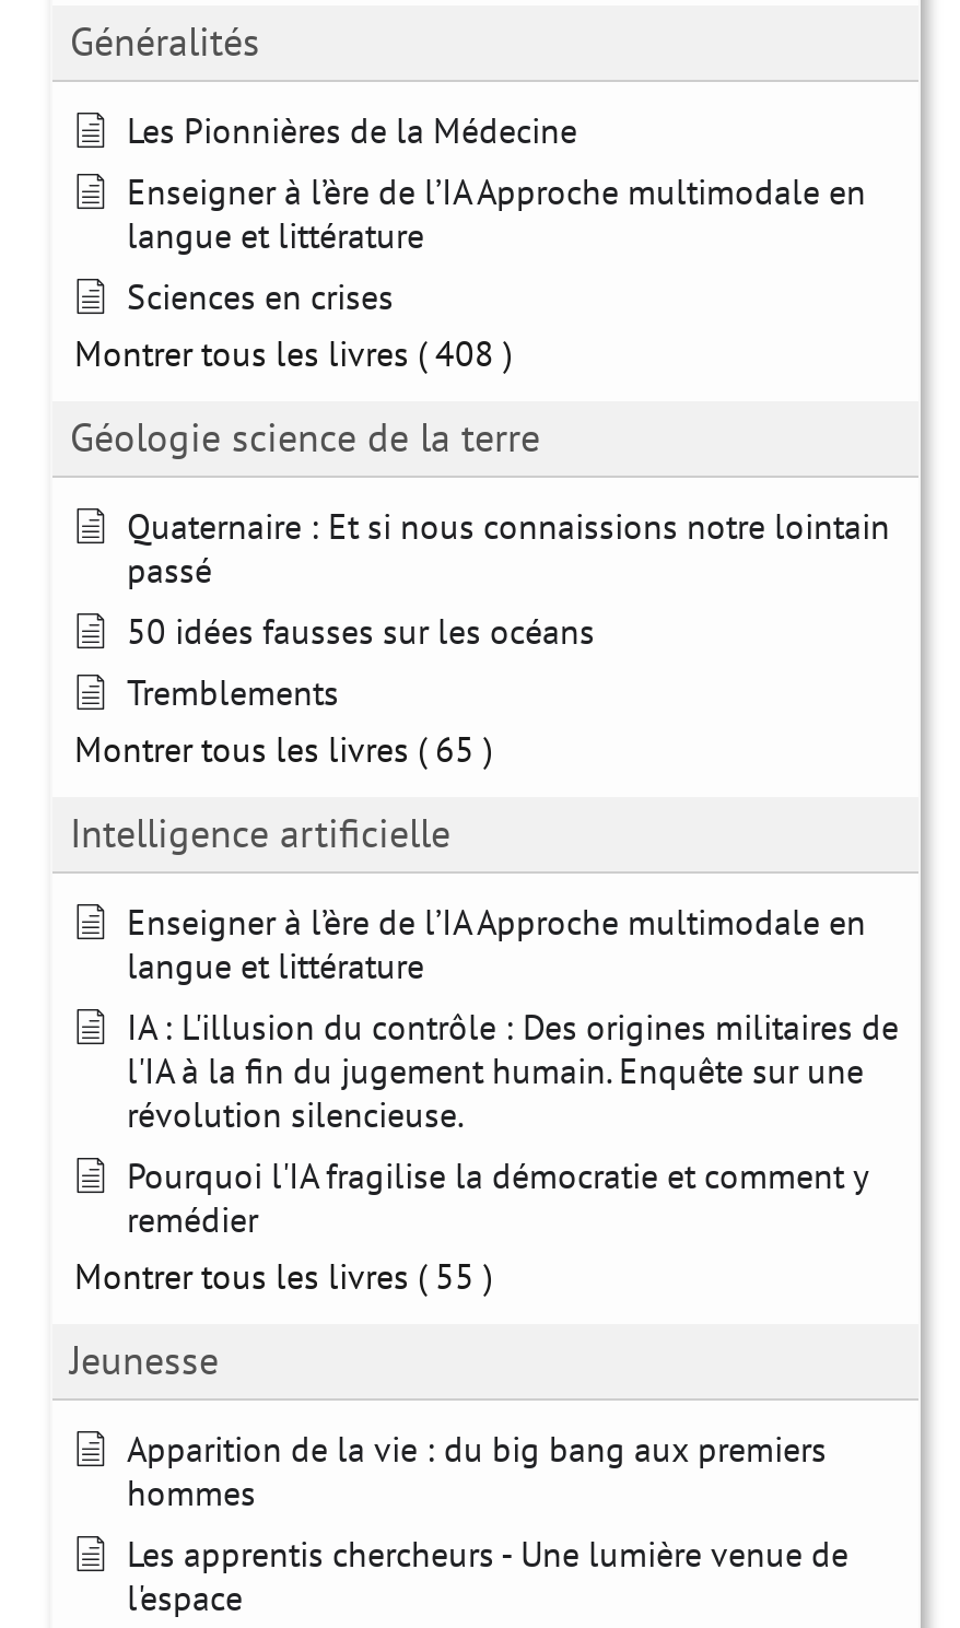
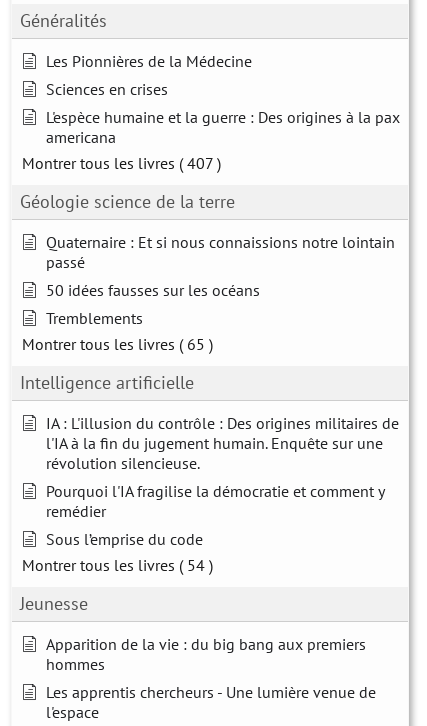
[127,168,866,256] Enseigner à l’ère de l’IA Approche multimodale en | langue et littérature -> none
moved [127,273,394,317] -> [46,78,168,98]: Sciences en crises
[74,330,512,374] Montrer tous les livres ( 408 ) -> [22,106,400,172] L'espèce humaine et la guerre : Des origines à la pax | americana | Montrer tous les livres ( 407 )
[127,899,866,986] Enseigner à l’ère de l’IA Approche multimodale en | langue et littérature -> none
moved [127,1004,899,1240] -> [46,412,399,520]: IA : L'illusion du contrôle : Des origines militaires de | l'IA à la fin du jugement humain. Enquête sur une | révolution silencieuse. | Pourquoi l'IA fragilise la démocratie et comment y | remédier
[74,1253,492,1297] Montrer tous les livres ( 55 ) -> [22,528,213,574] Sous l’emprise du code | Montrer tous les livres ( 54 )

